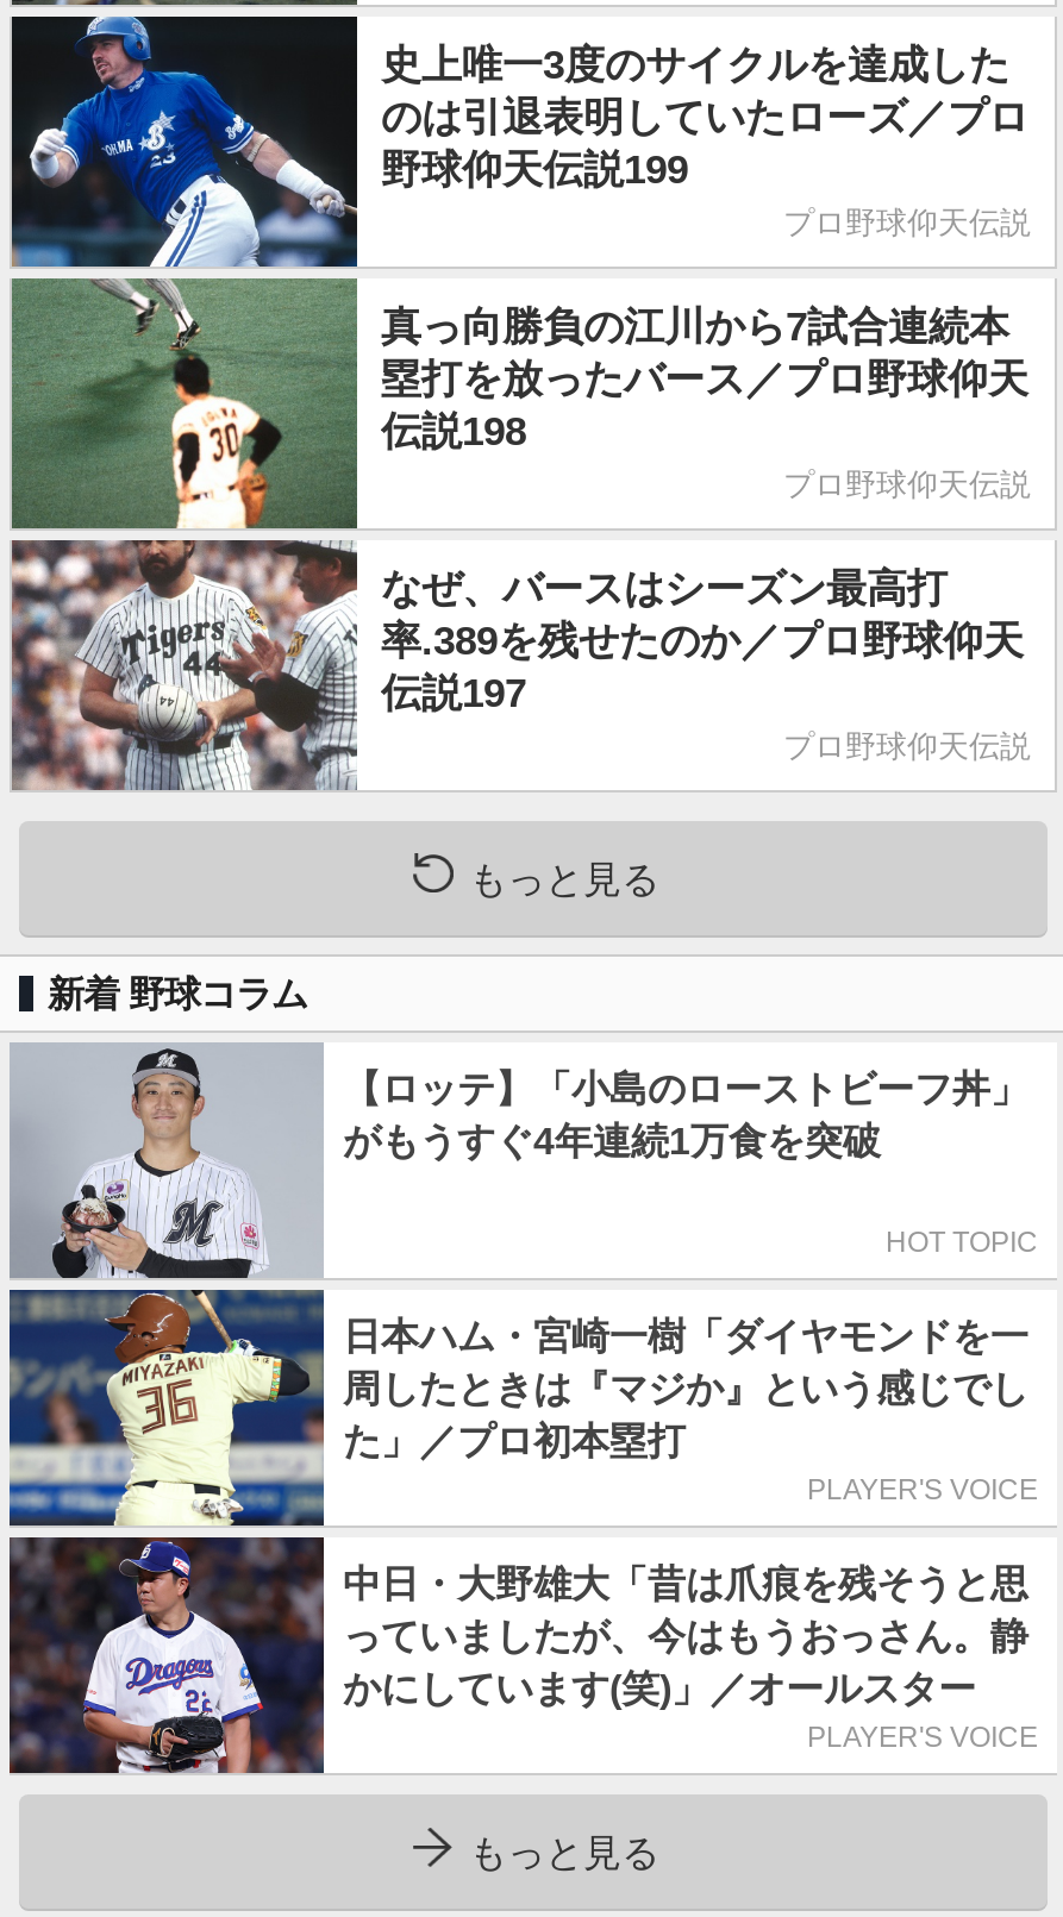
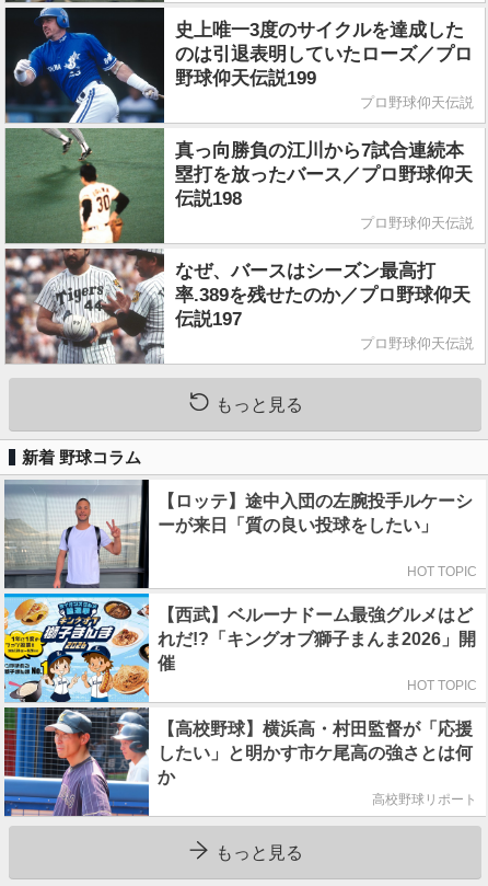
[7,1042,1028,1775] [image] | 【ロッテ】「小島のローストビーフ丼」 | がもうすぐ4年連続1万食を突破 -> [3,479,473,817] [image] | 【ロッテ】途中入団の左腕投手ルケーシ | ーが来日「質の良い投球をしたい」
[343,1316,1038,1506] 日本ハム・宮崎一樹「ダイヤモンドを一 | 周したときは『マジか』という感じでし | た」／プロ初本塁打 | PLAYER'S VOICE -> [158,606,477,693] 【西武】ベルーナドーム最強グルメはど | れだ!?「キングオブ獅子まんま2026」開 | 催 | HOT TOPIC
[343,1564,1038,1754] 中日・大野雄大「昔は爪痕を残そうと思 | っていましたが、今はもうおっさん。静 | かにしています(笑)」／オールスター | PLAYER'S VOICE -> [158,720,477,807] 【高校野球】横浜高・村田監督が「応援 | したい」と明かす市ケ尾高の強さとは何 | か | 高校野球リポート

